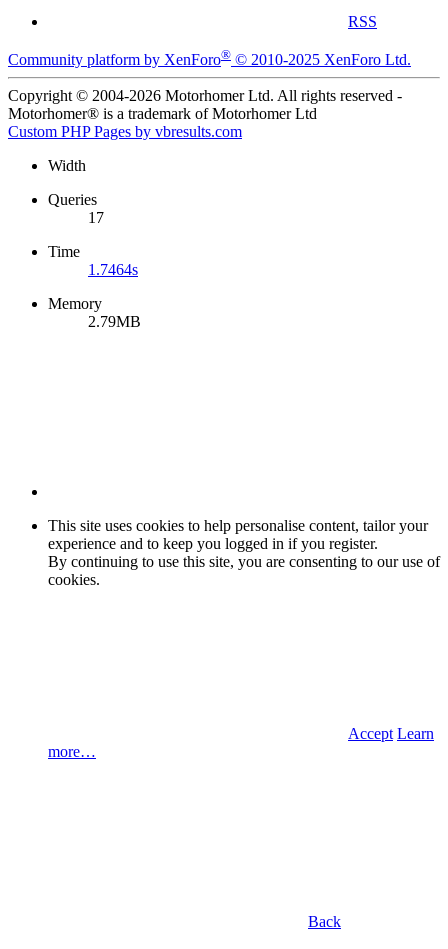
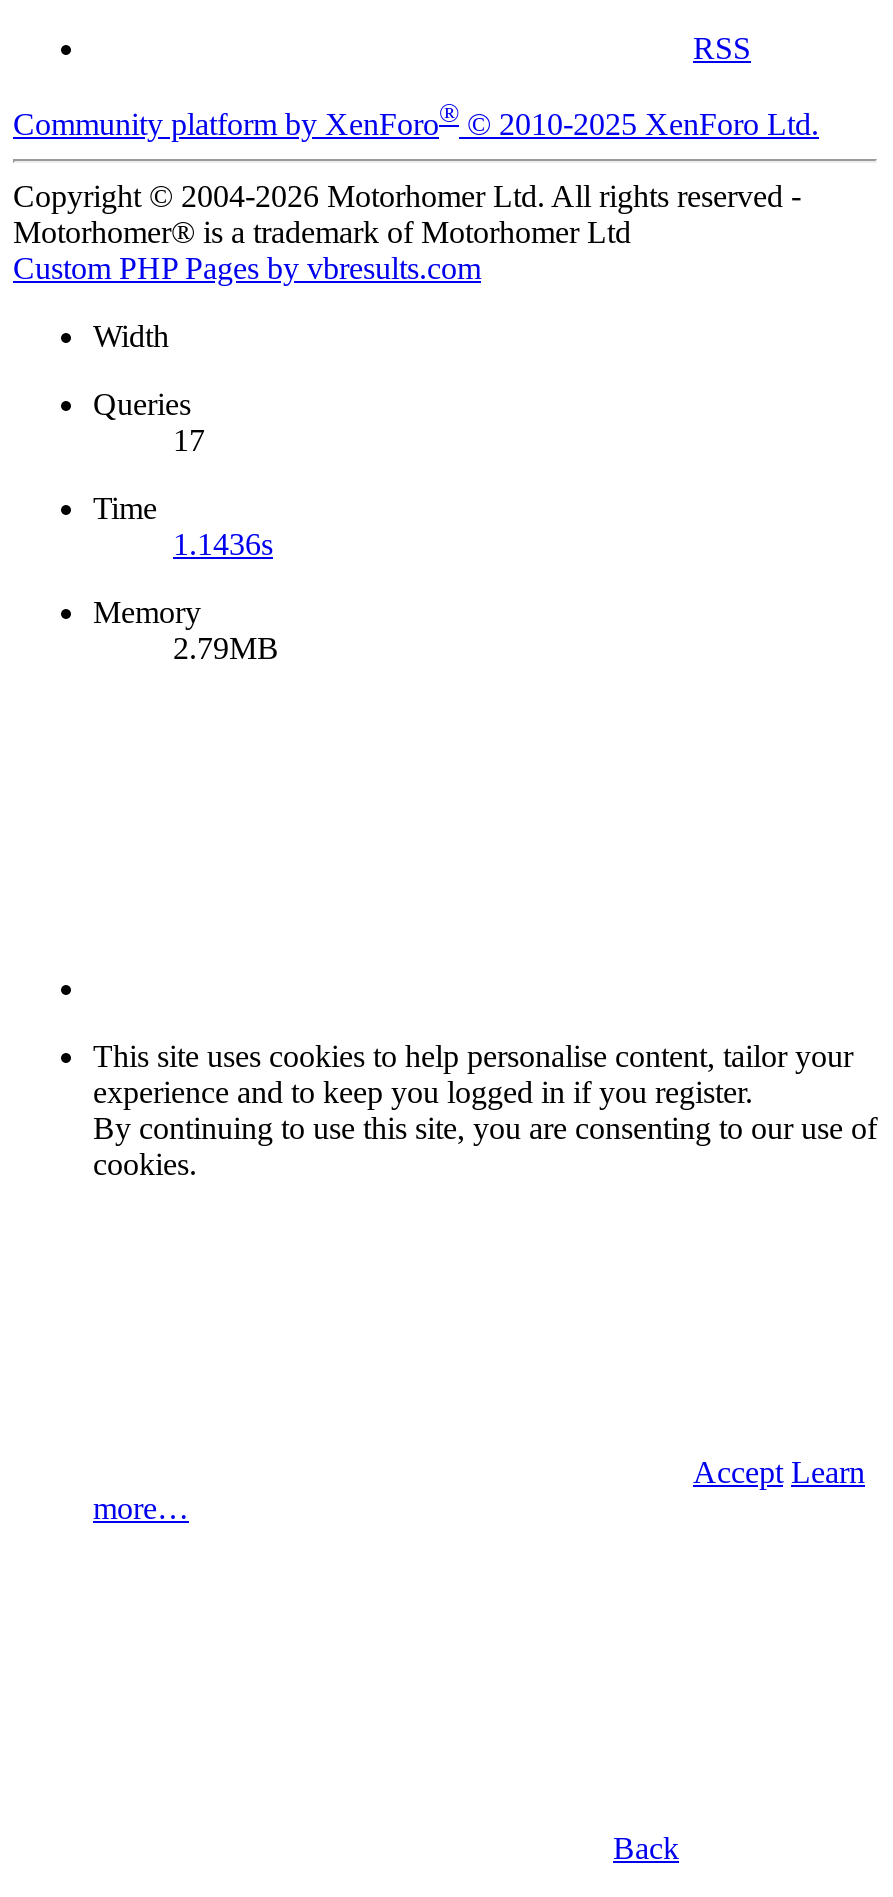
[88,261,138,278] 1.7464s -> [173,527,273,561] 1.1436s

